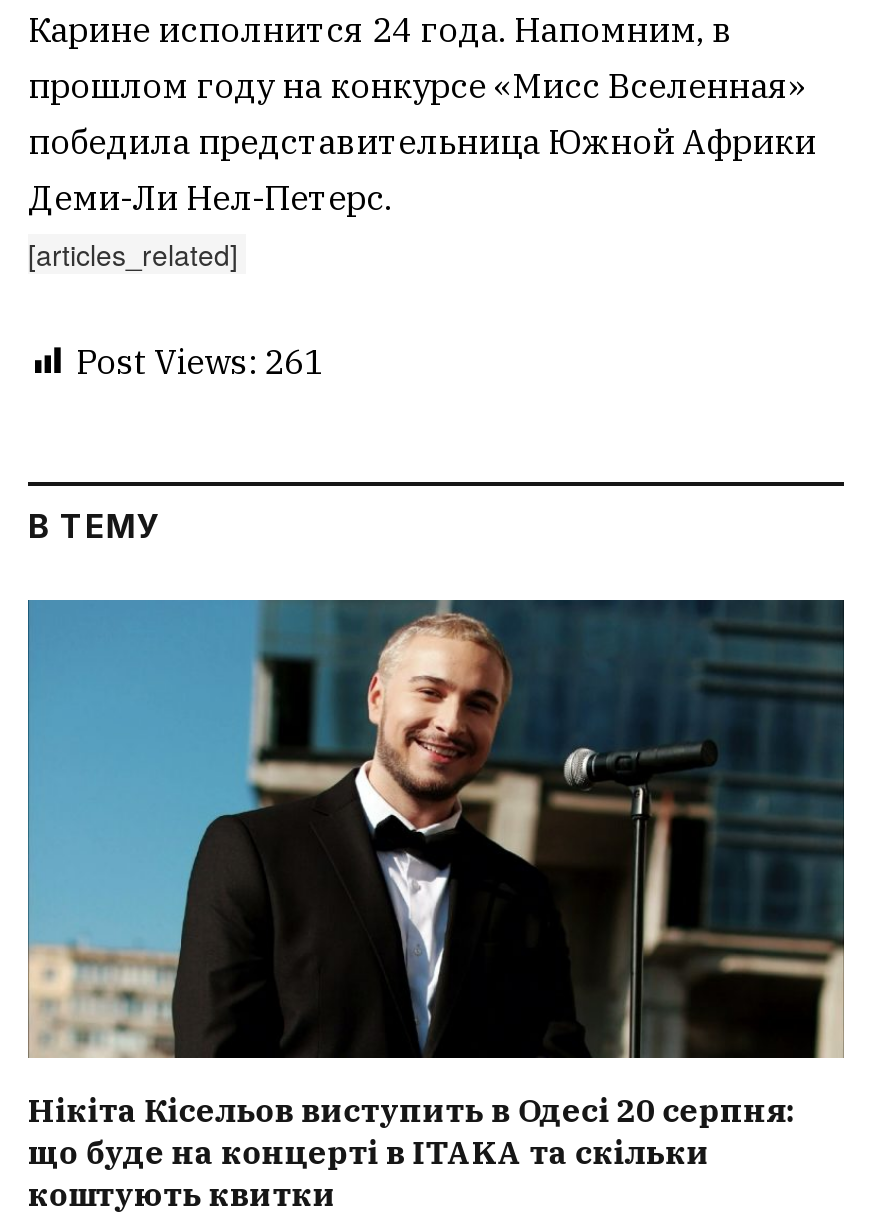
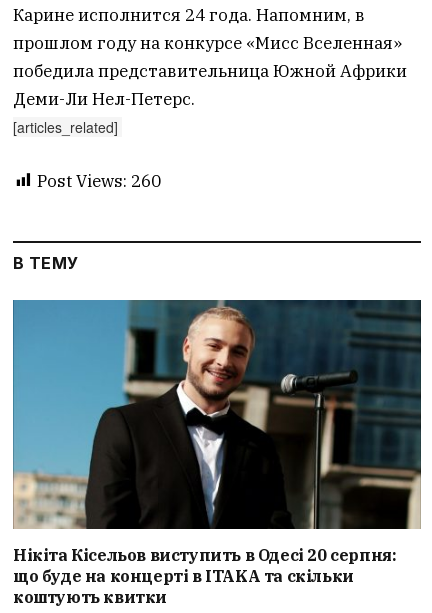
[76,340,324,384] Post Views: 261 -> [37,170,161,192] Post Views: 260

